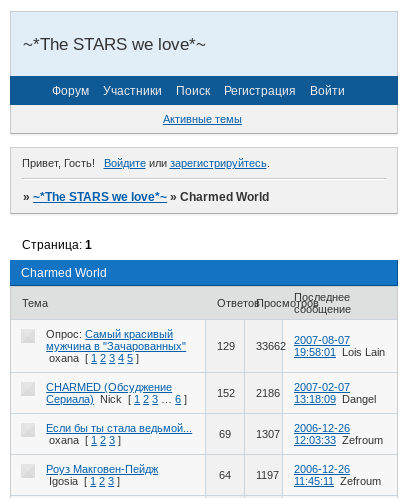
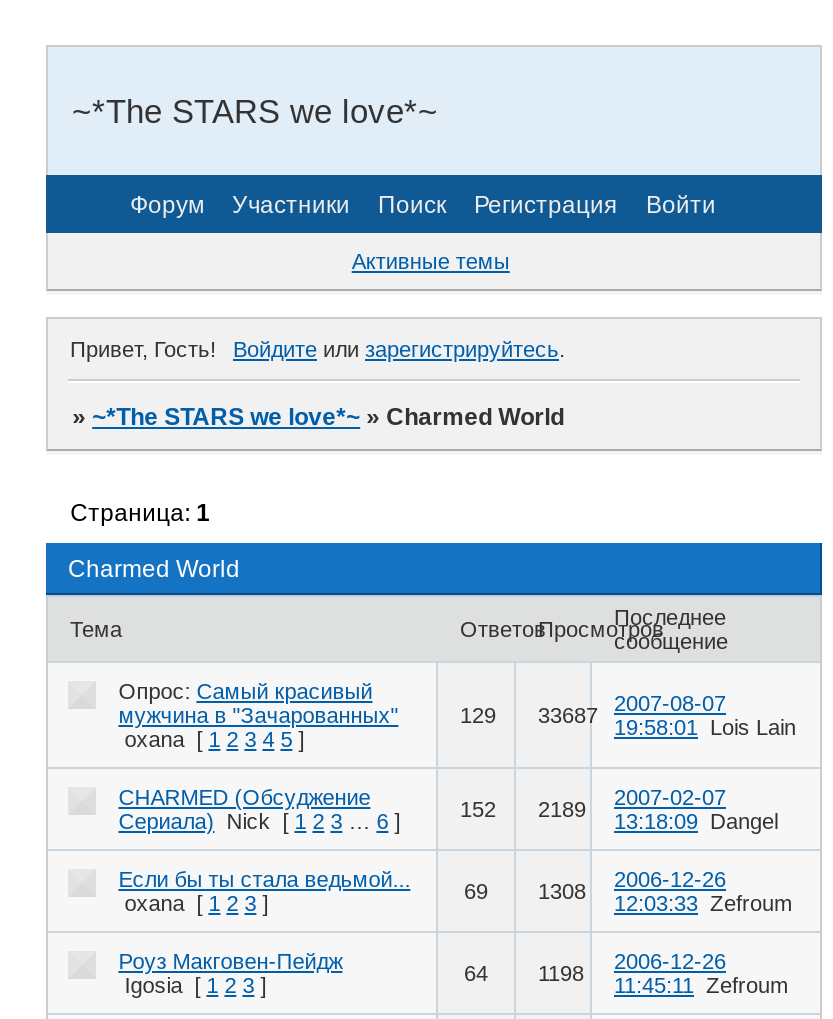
[217,334,385,358] 129 33662 2007-08-07 19:58:01 Lois Lain -> [460,692,796,740] 129 33687 2007-08-07 19:58:01 Lois Lain
[217,381,376,405] 152 2186 2007-02-07 13:18:09 Dangel -> [460,786,778,834] 152 2189 2007-02-07 13:18:09 Dangel
[256,422,383,446] 1307 2006-12-26 12:03:33 Zefroum -> [538,868,792,916] 1308 2006-12-26 12:03:33 Zefroum
[256,463,381,487] 1197 2006-12-26 11:45:11 Zefroum -> [538,950,788,998] 1198 2006-12-26 11:45:11 Zefroum

